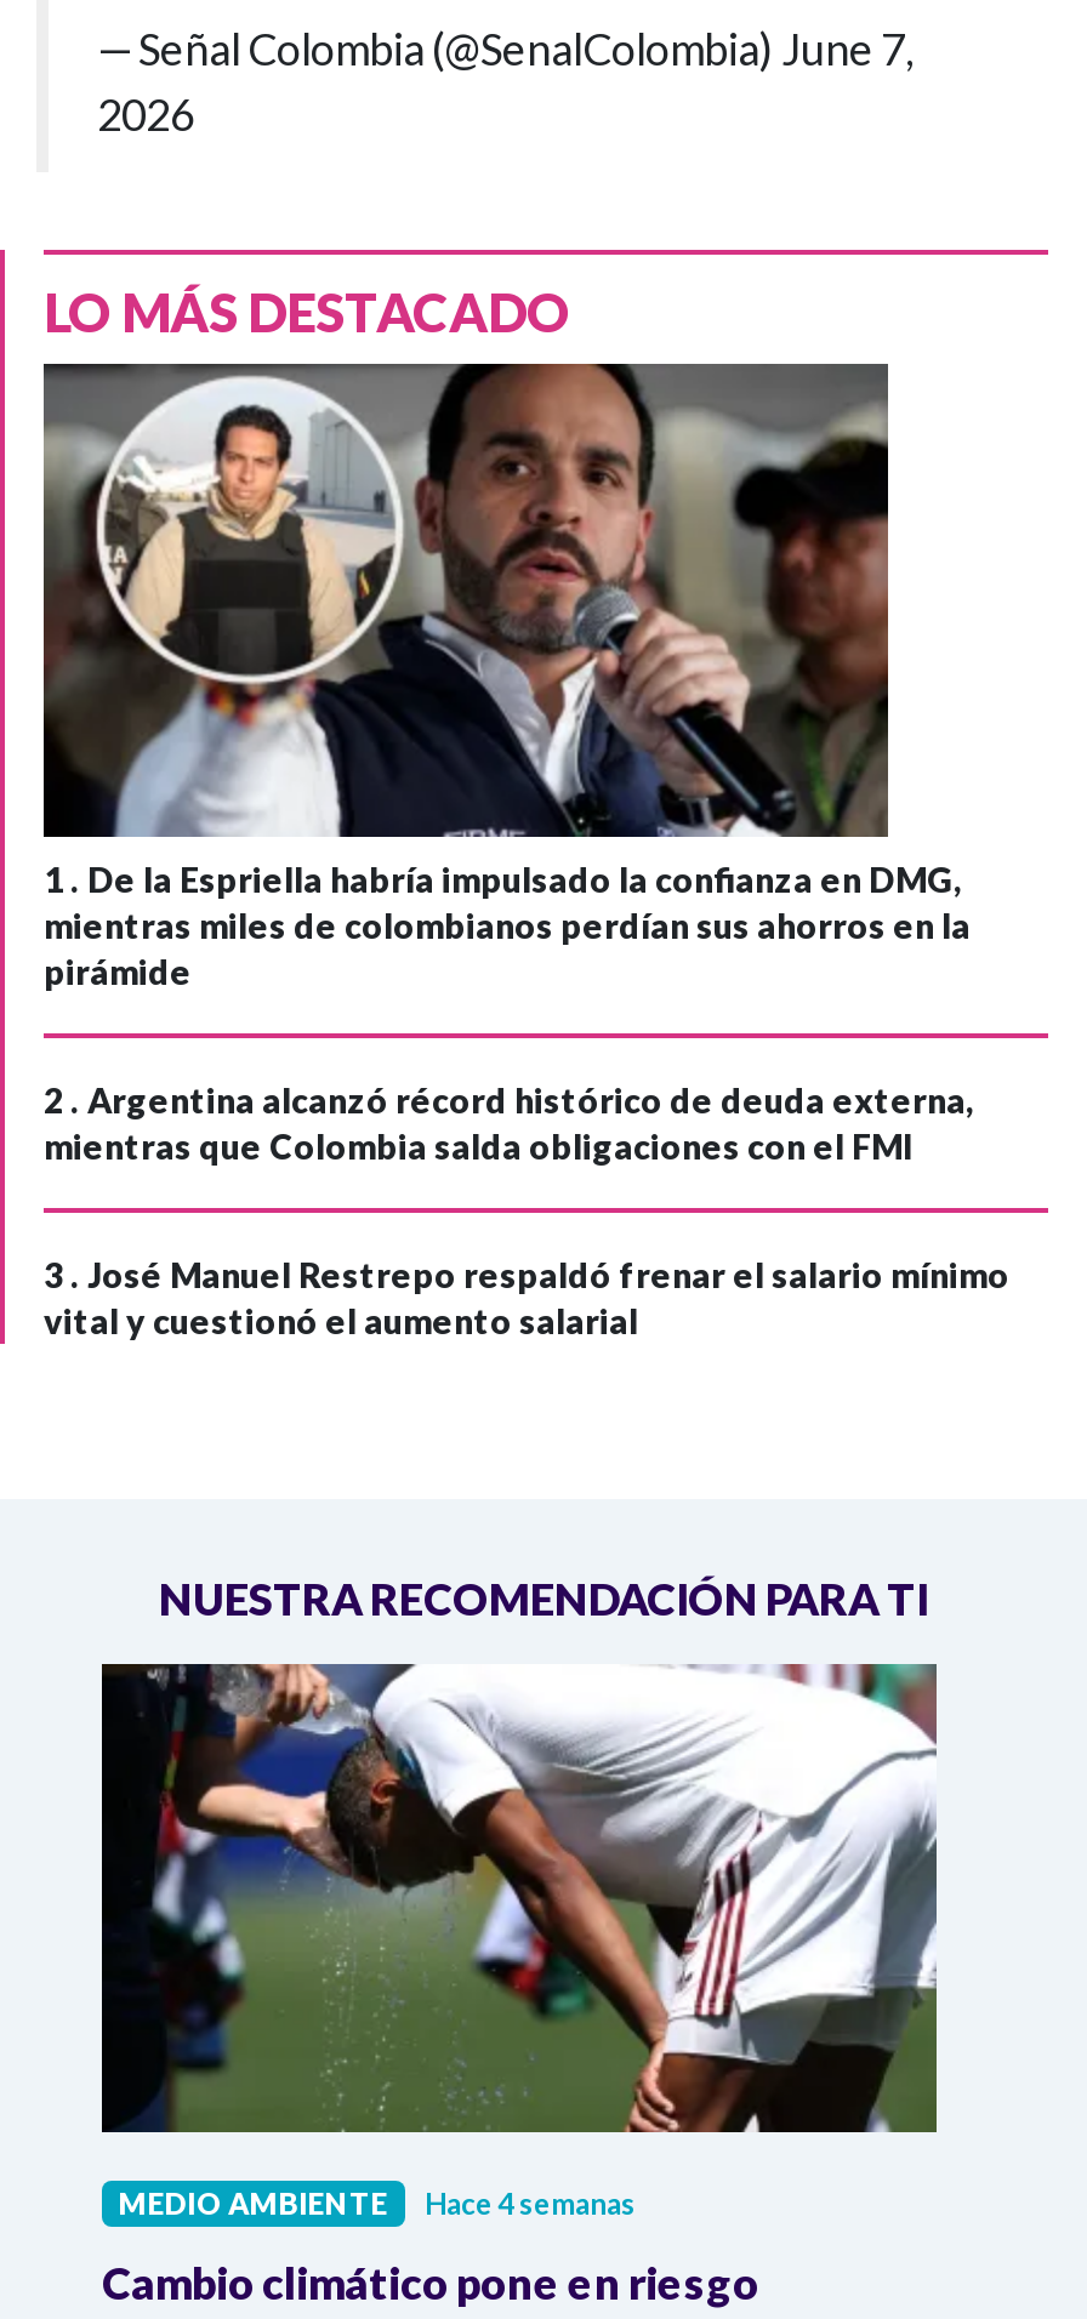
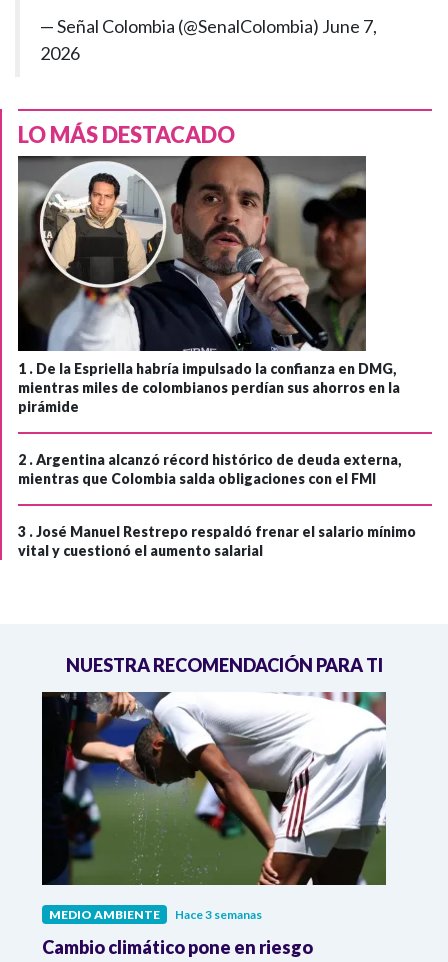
[119,2185,636,2221] MEDIO AMBIENTE Hace 4 semanas -> [49,907,262,922] MEDIO AMBIENTE Hace 3 semanas

